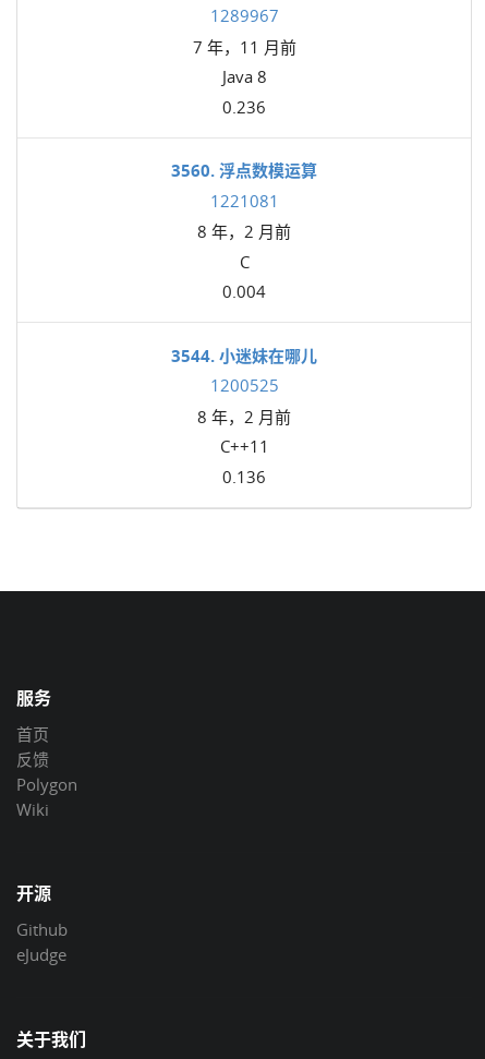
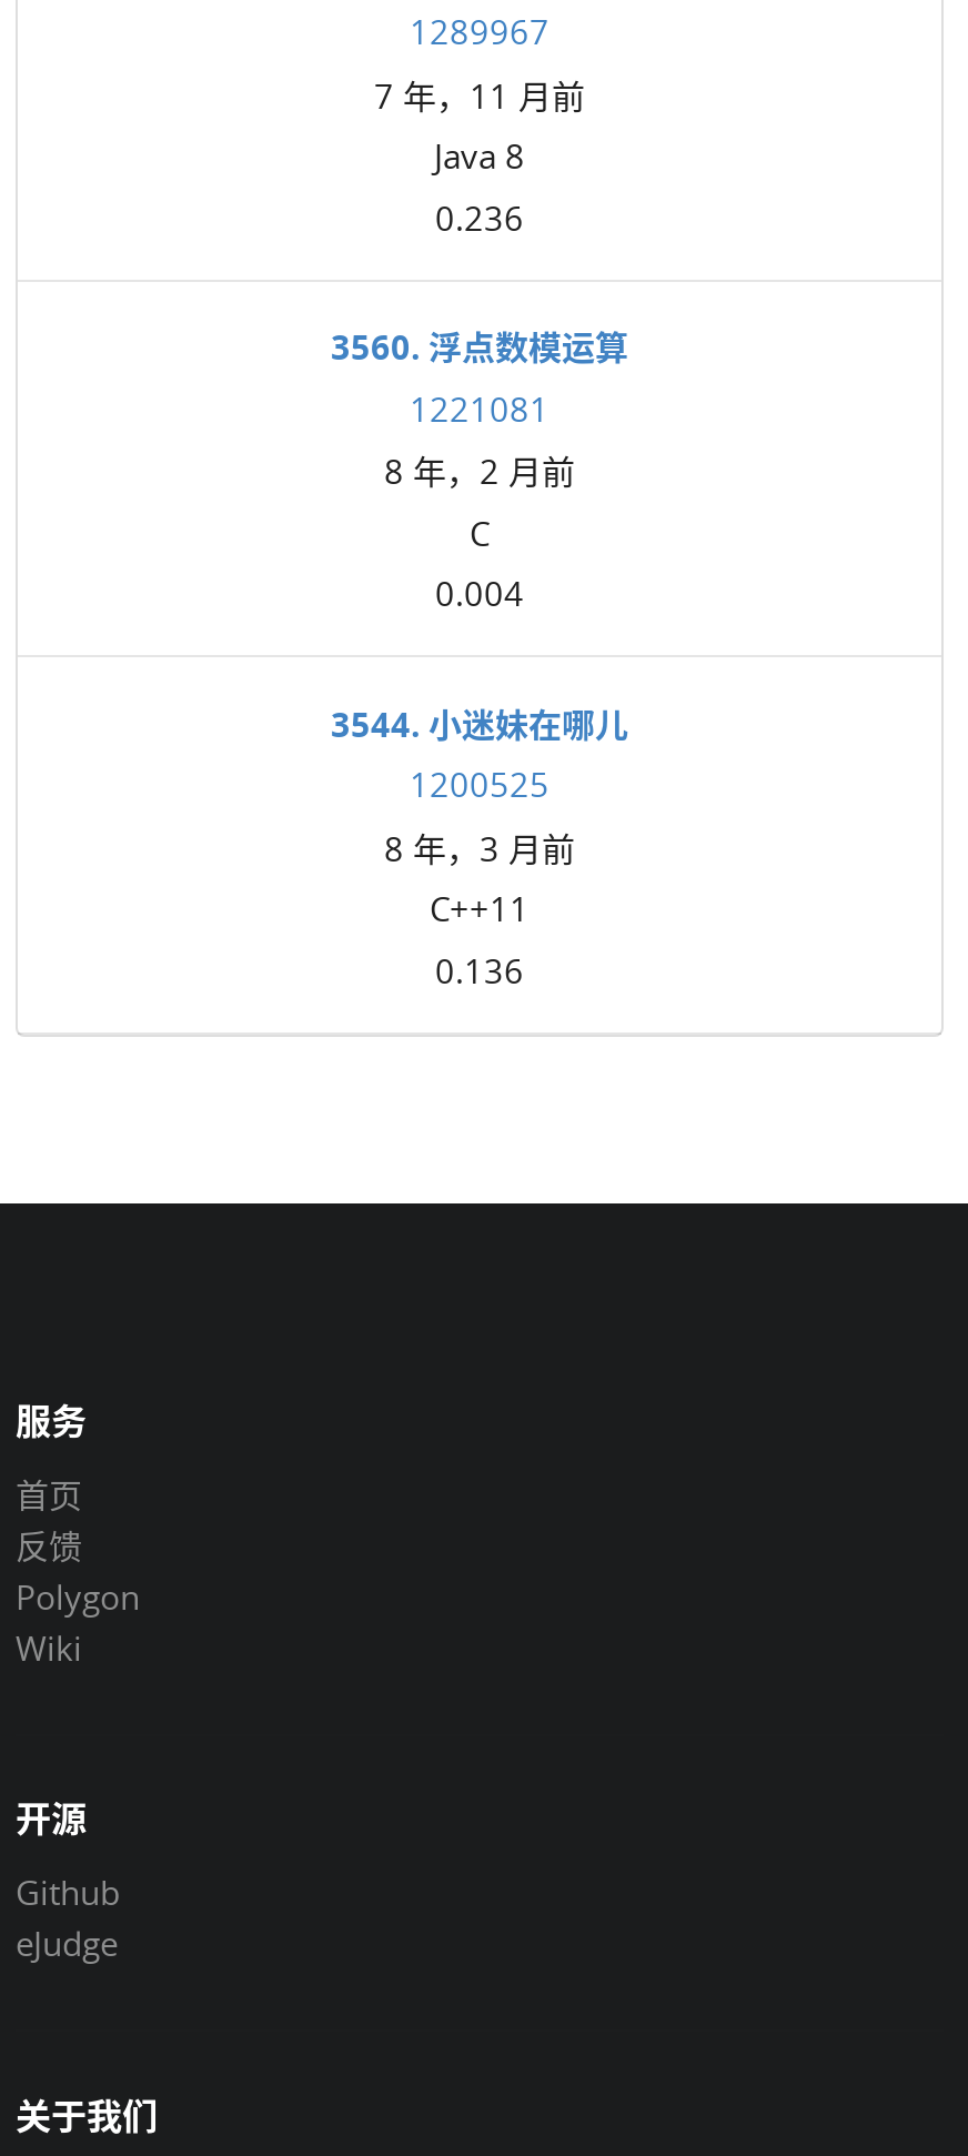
[197,405,291,427] 8 年，2 月前 -> [384,826,575,870] 8 年，3 月前

